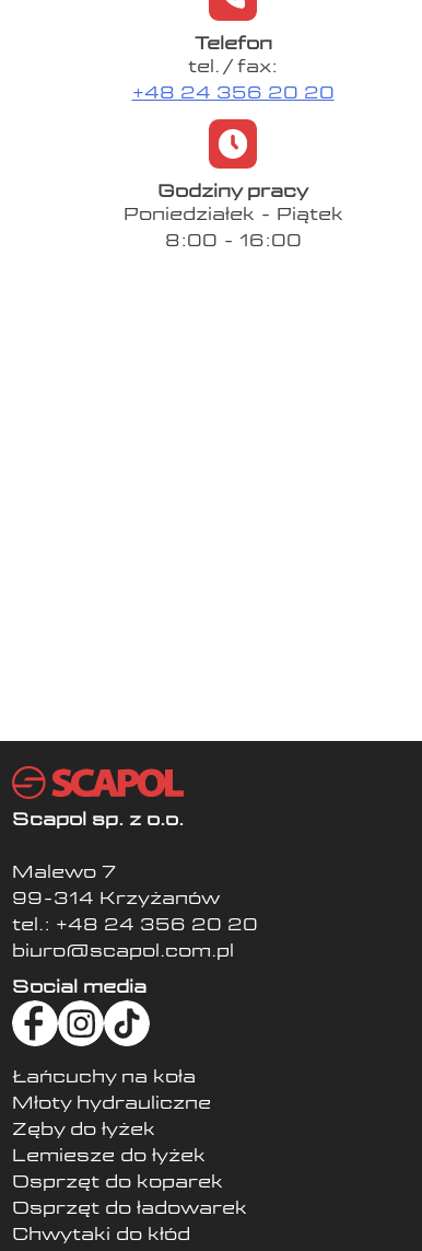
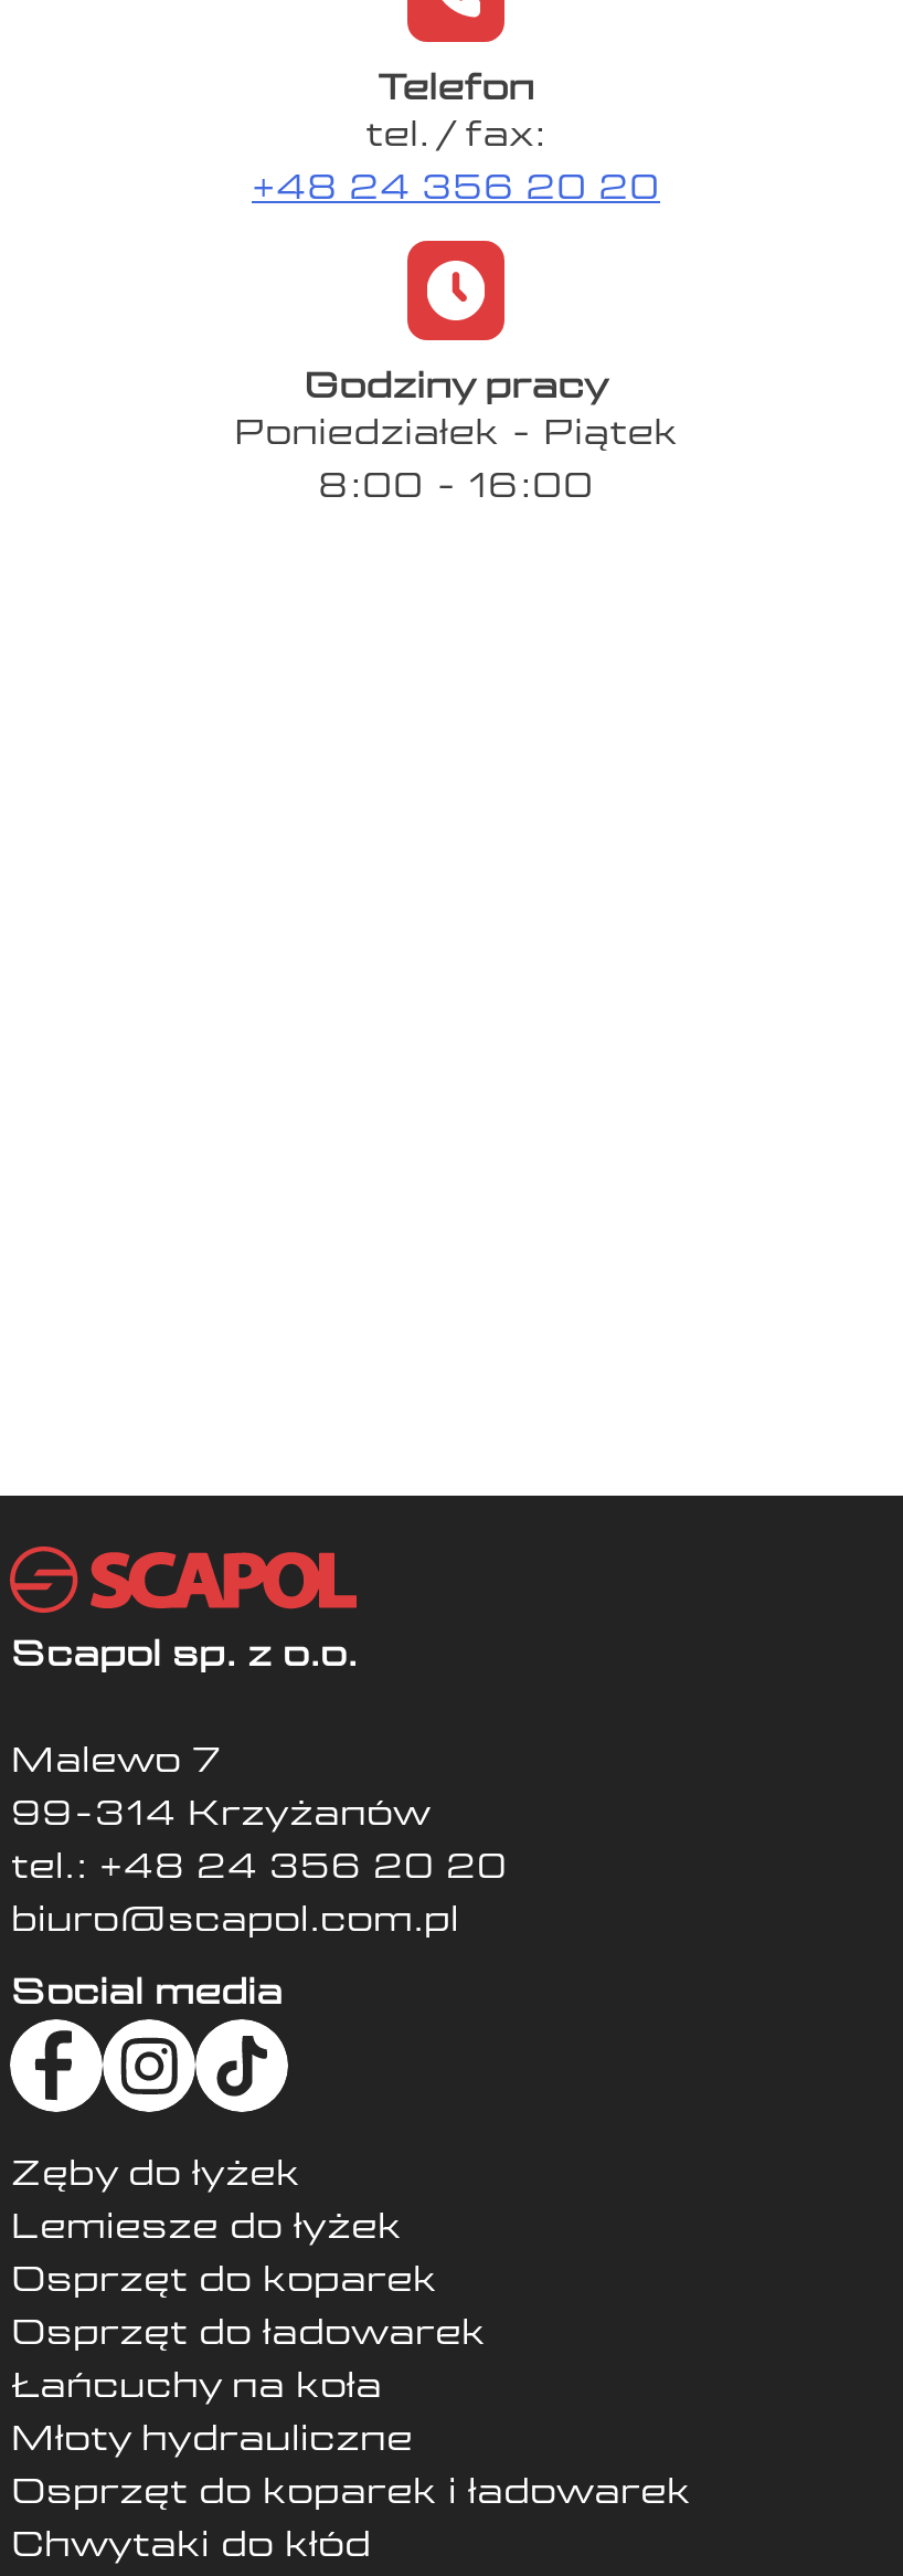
moved [12,1068,211,1112] -> [11,2369,413,2457]: Łańcuchy na koła | Młoty hydrauliczne
moved [12,1121,248,1217] -> [11,2157,486,2351]: Zęby do łyżek | Lemiesze do łyżek | Osprzęt do koparek | Osprzęt do ładowarek
none -> [11,2475,691,2510] Osprzęt do koparek i ładowarek

